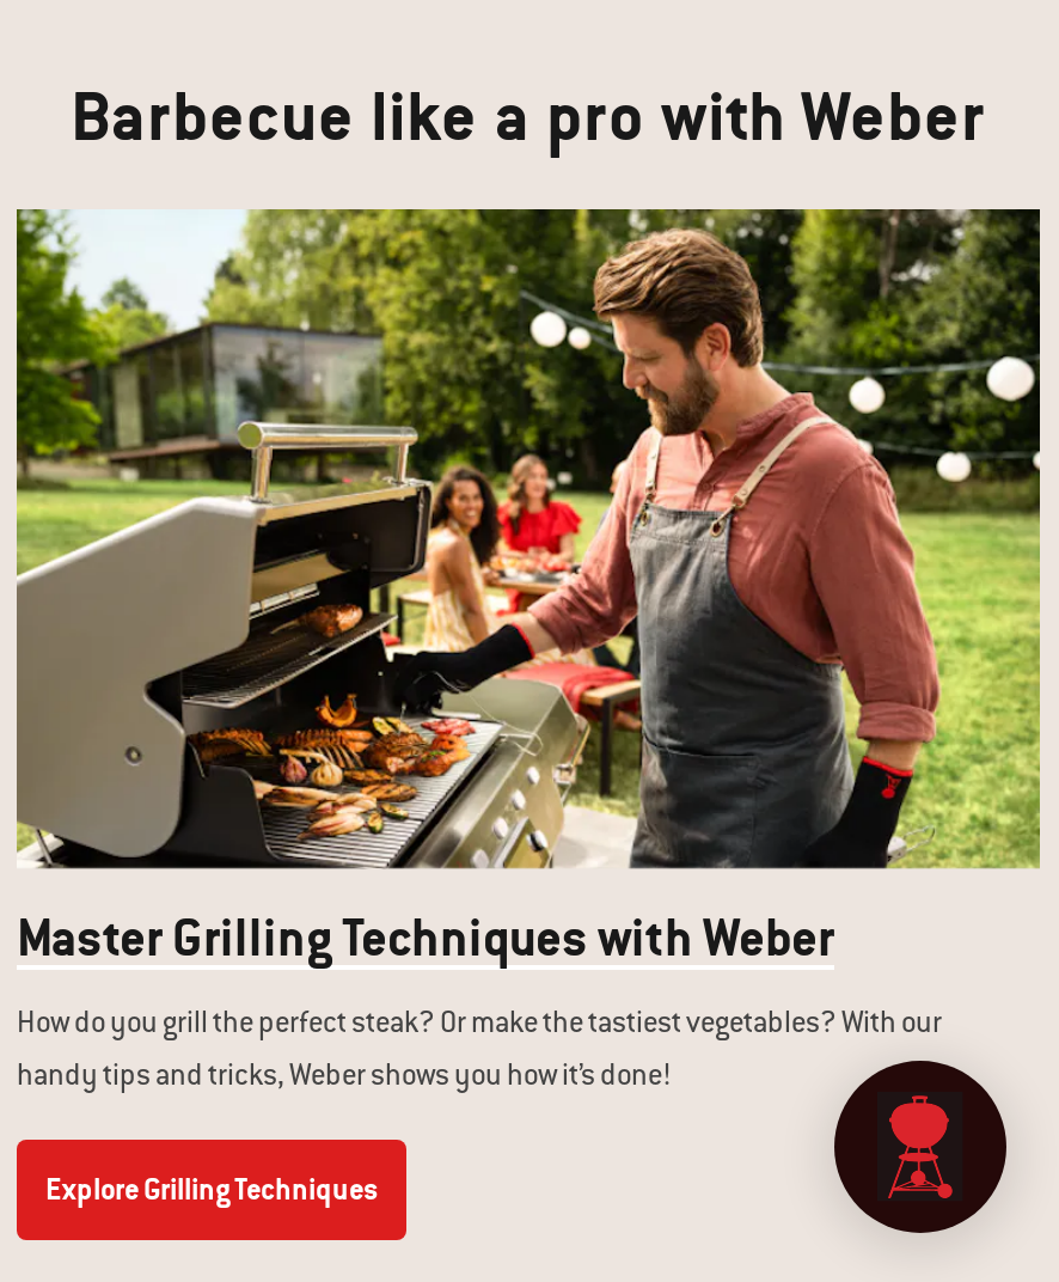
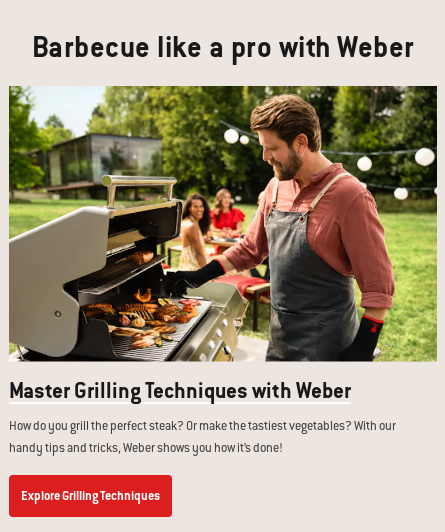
[832,1058,1009,1238] [image] -> none

